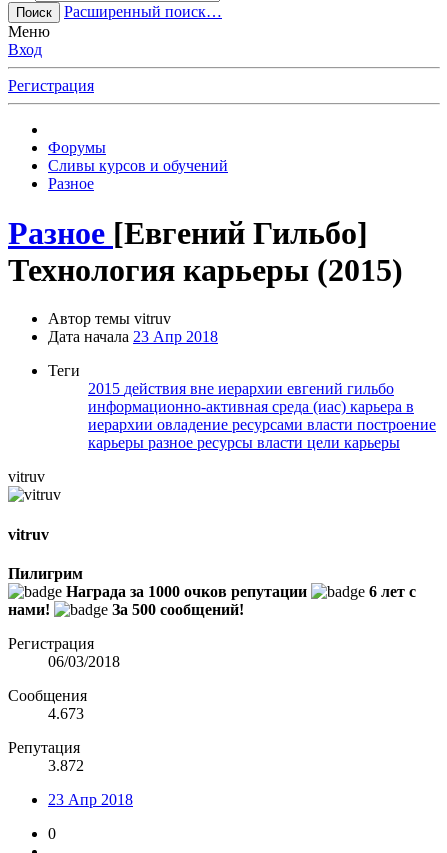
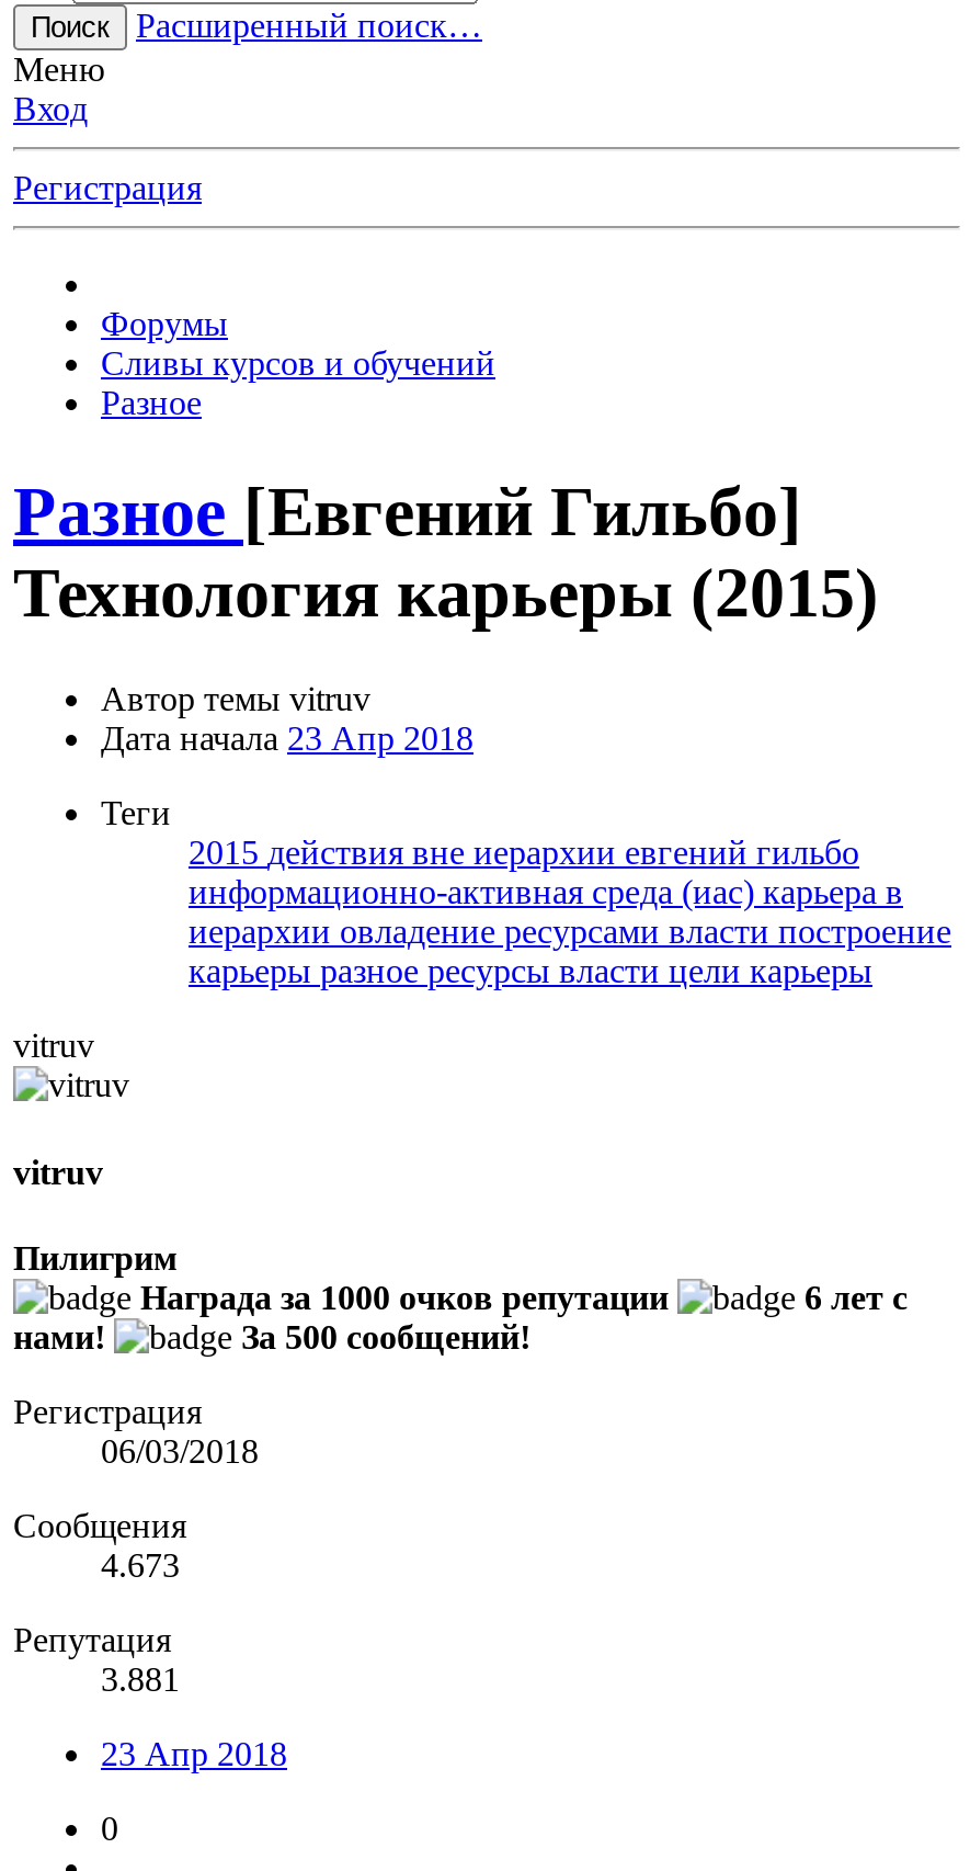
[48,757,84,774] 3.872 -> [101,1660,180,1697] 3.881

